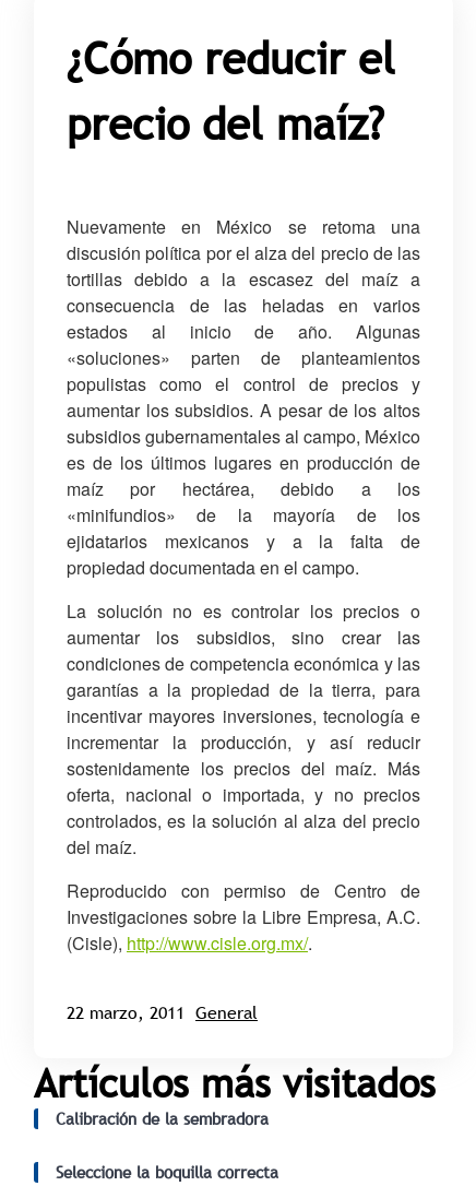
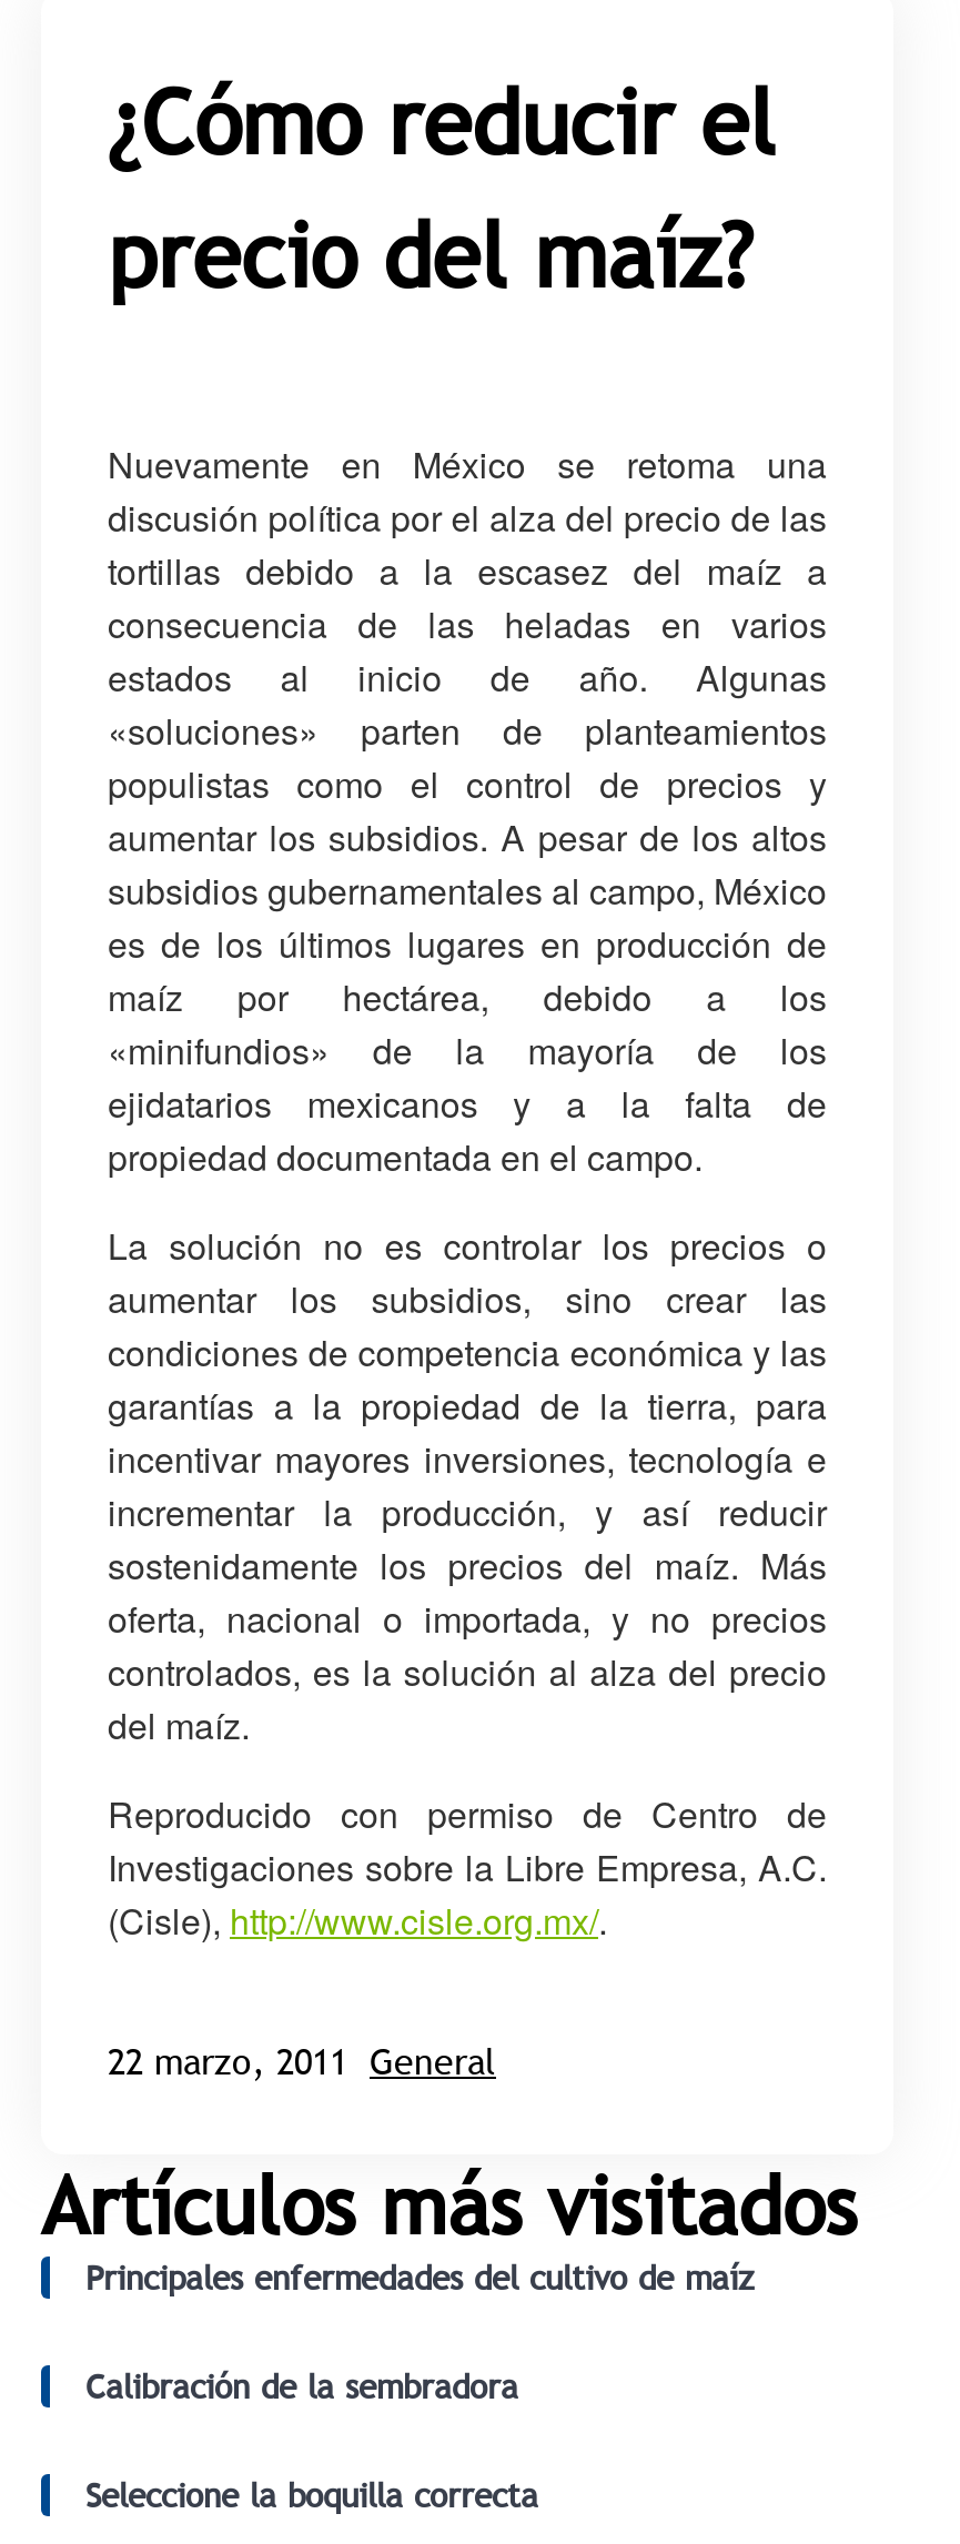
none -> [85,2254,754,2298] Principales enfermedades del cultivo de maíz

